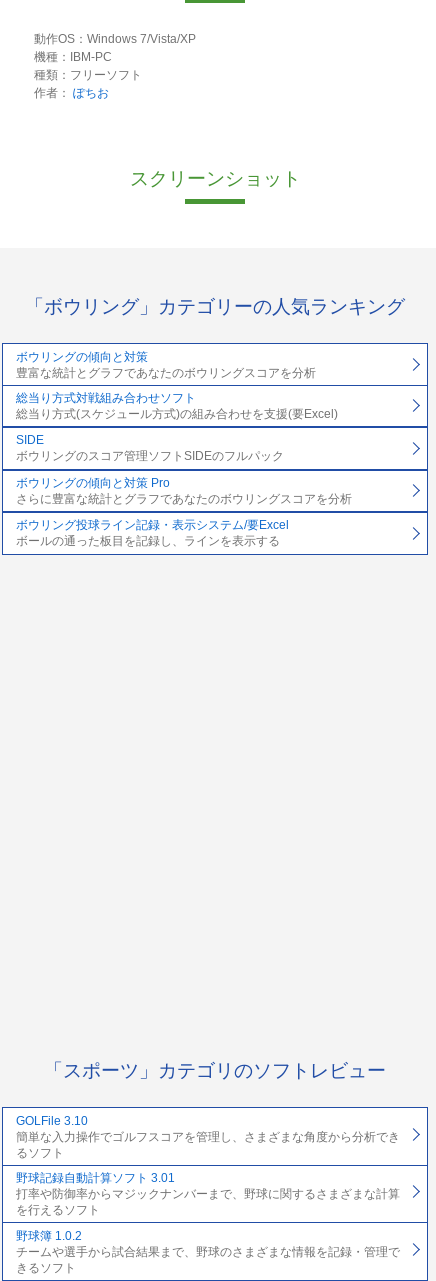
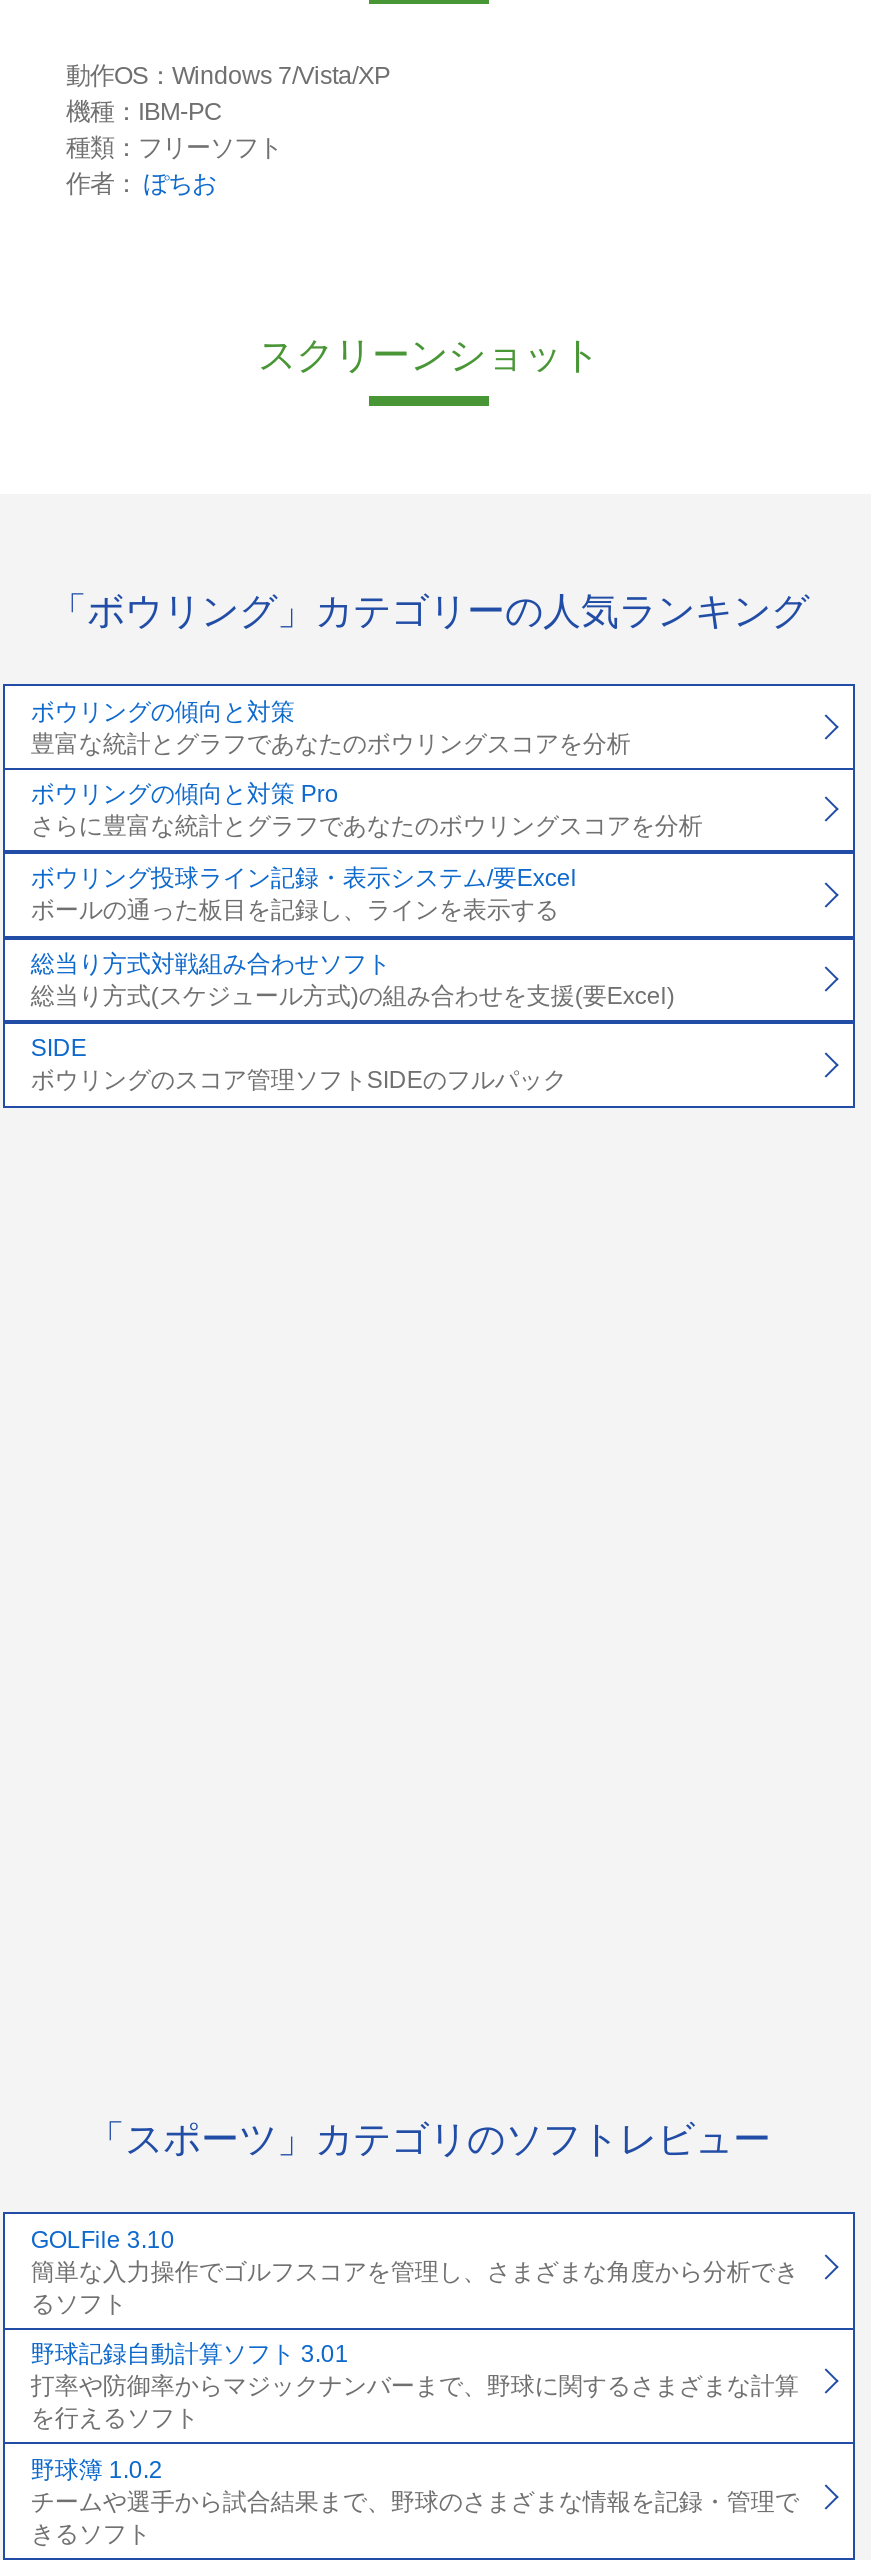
moved [16,391,338,463] -> [31,950,675,1095]: 総当り方式対戦組み合わせソフト | 総当り方式(スケジュール方式)の組み合わせを支援(要Excel) | SIDE | ボウリングのスコア管理ソフトSIDEのフルパック
moved [16,476,352,548] -> [31,780,703,925]: ボウリングの傾向と対策 Pro | さらに豊富な統計とグラフであなたのボウリングスコアを分析 | ボウリング投球ライン記録・表示システム/要Excel | ボールの通った板目を記録し、ラインを表示する

